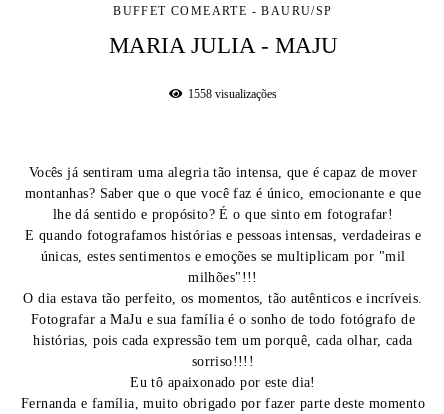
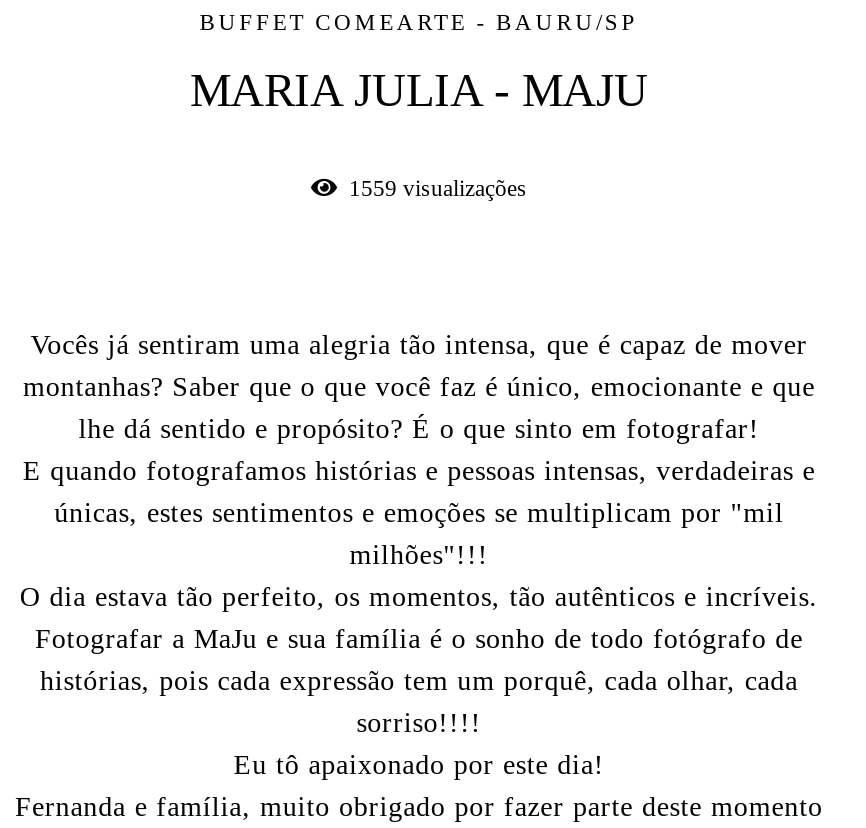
[188,88,277,101] 1558 visualizações -> [349,176,527,202] 1559 visualizações

